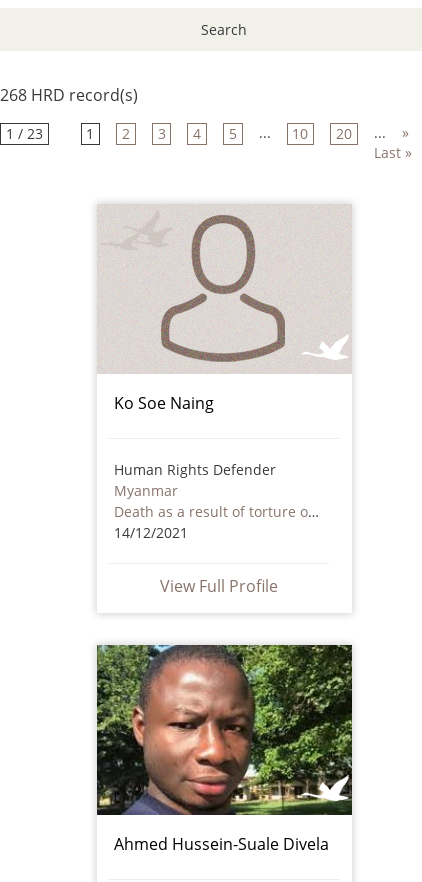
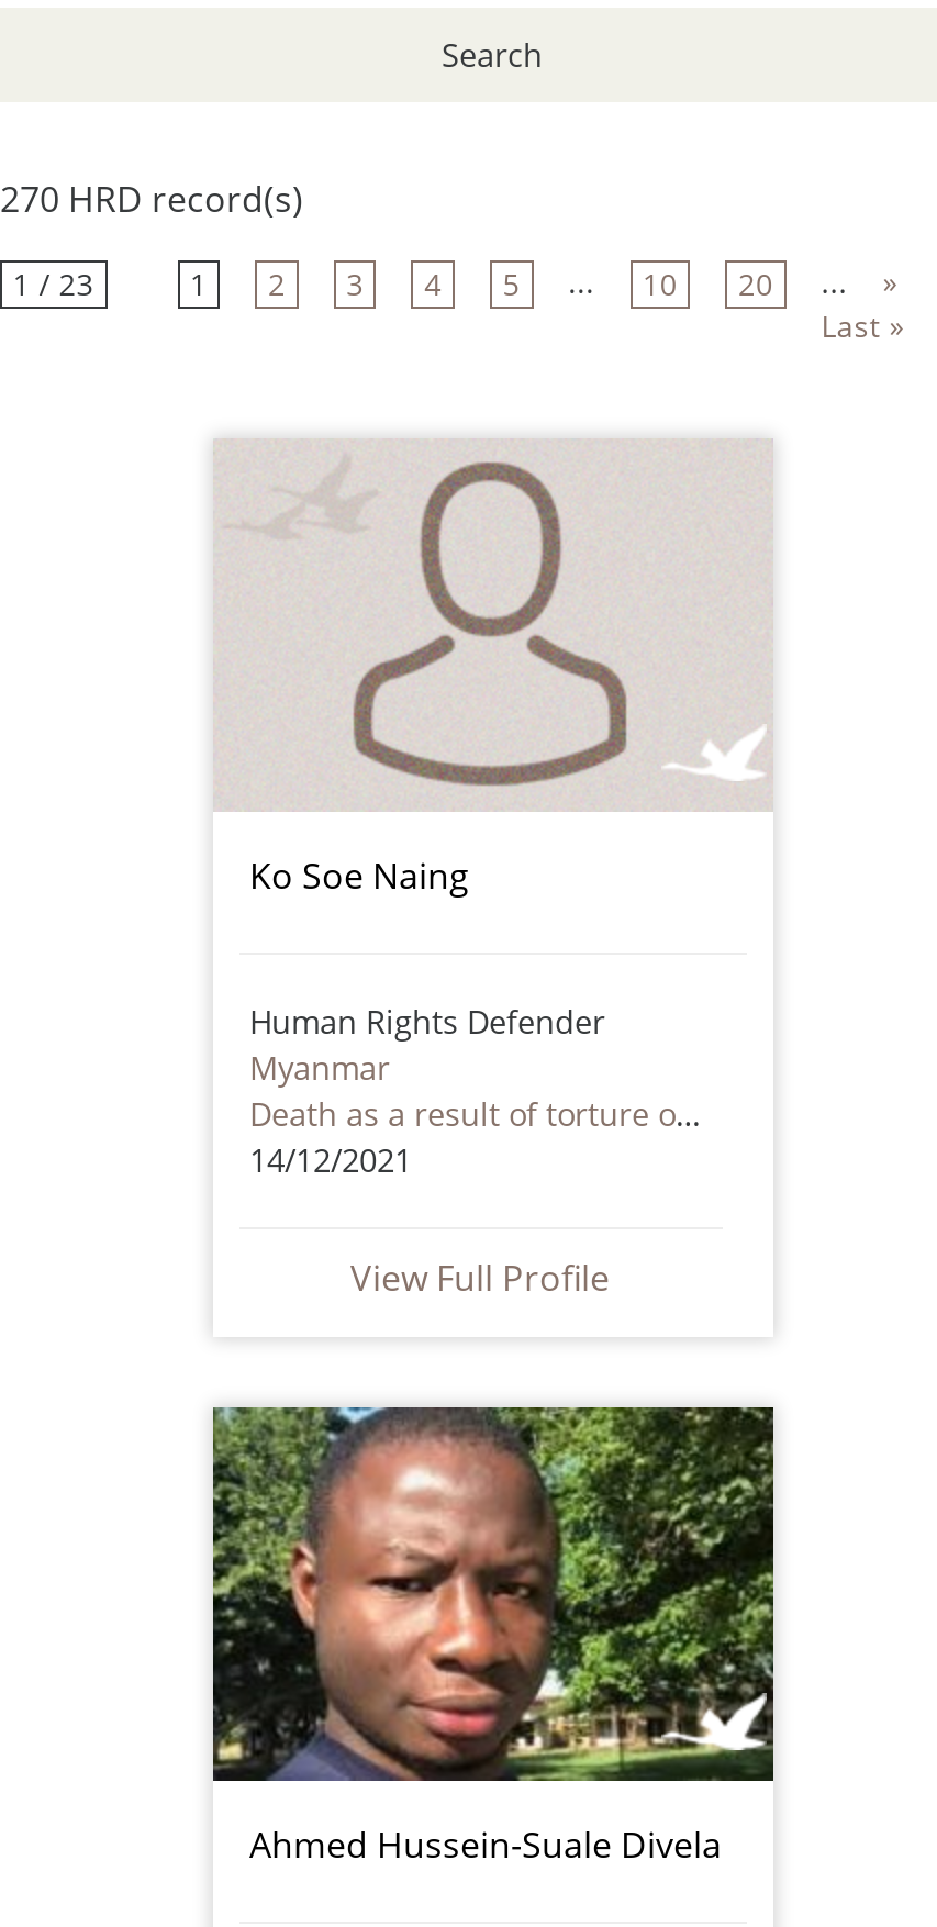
[0,84,138,106] 268 HRD record(s) -> [0,174,303,222] 270 HRD record(s)

